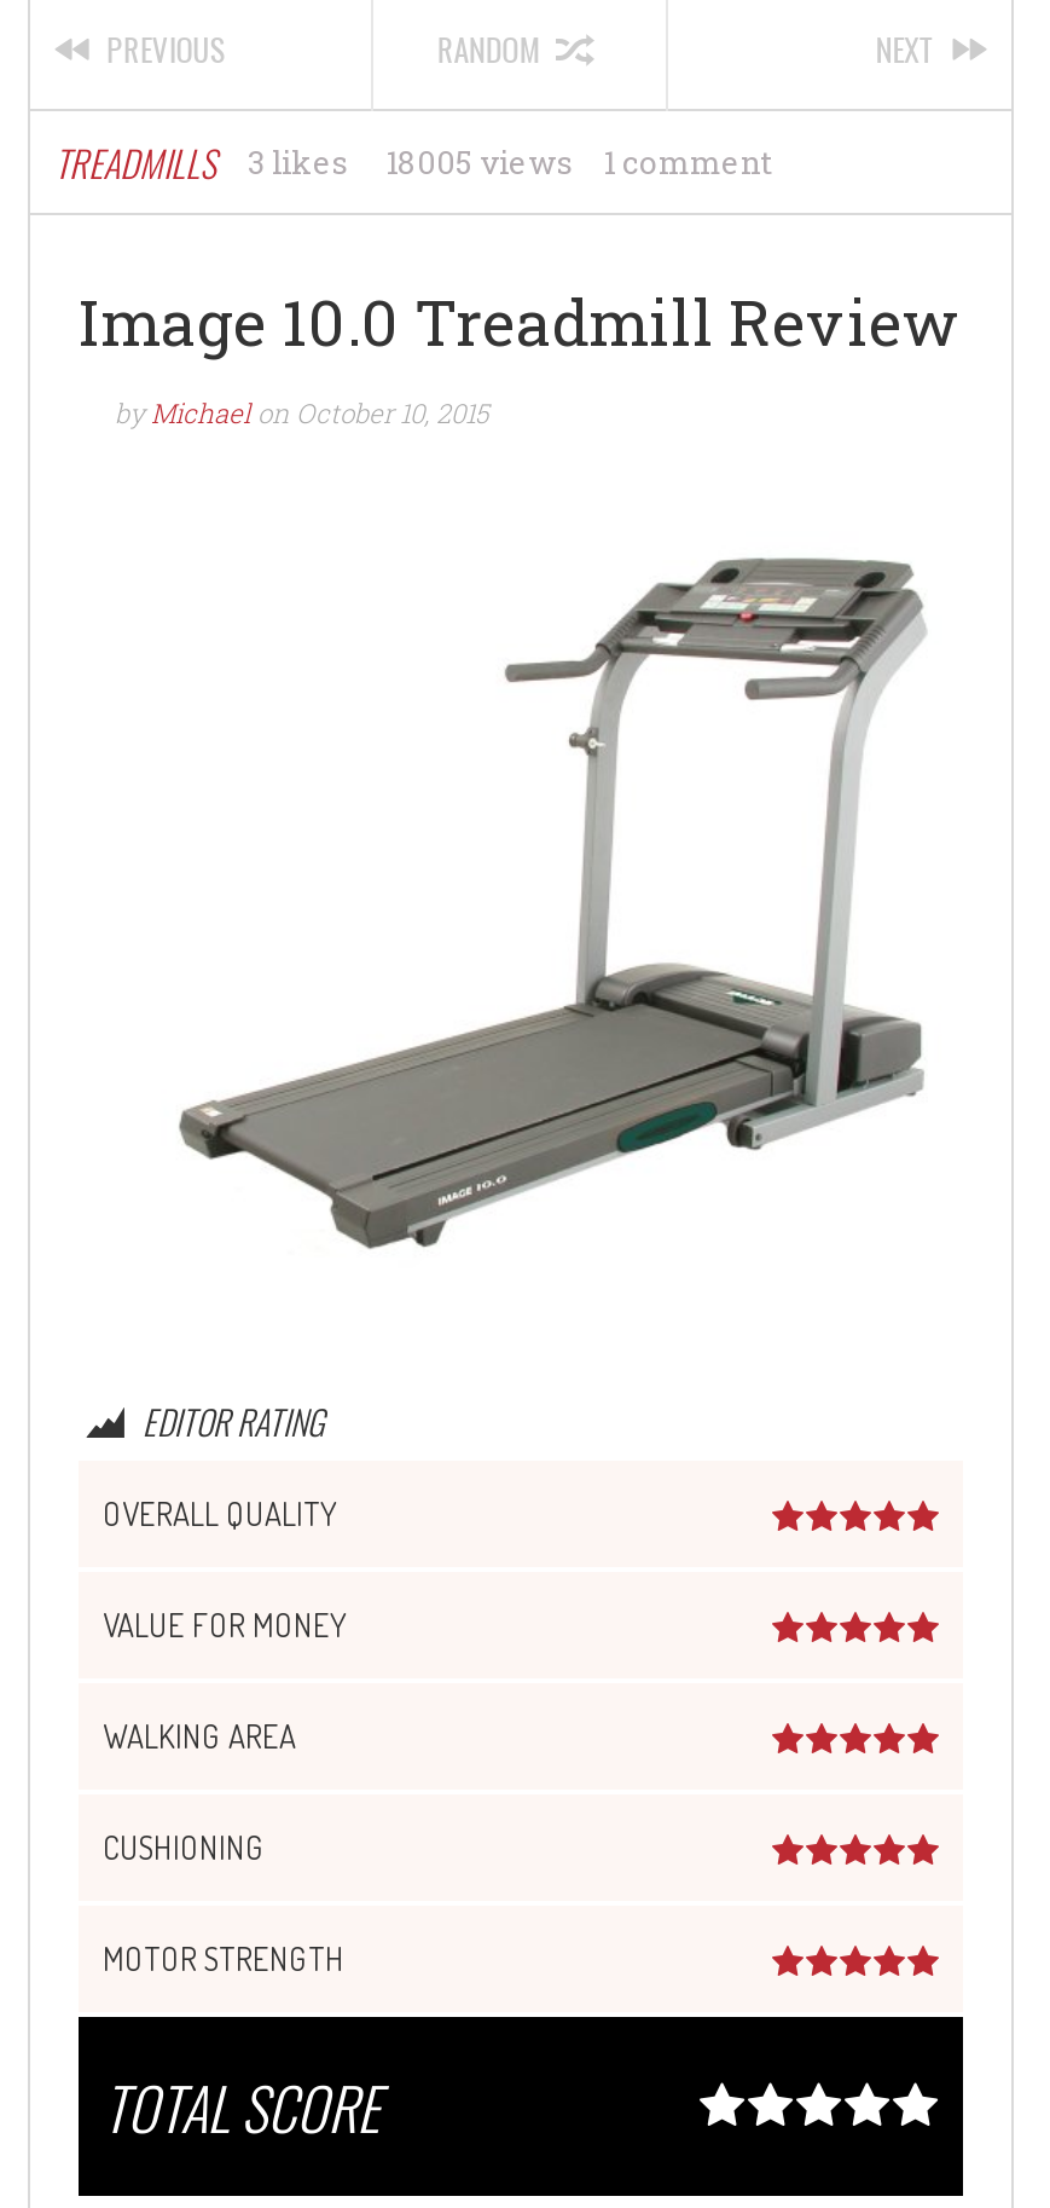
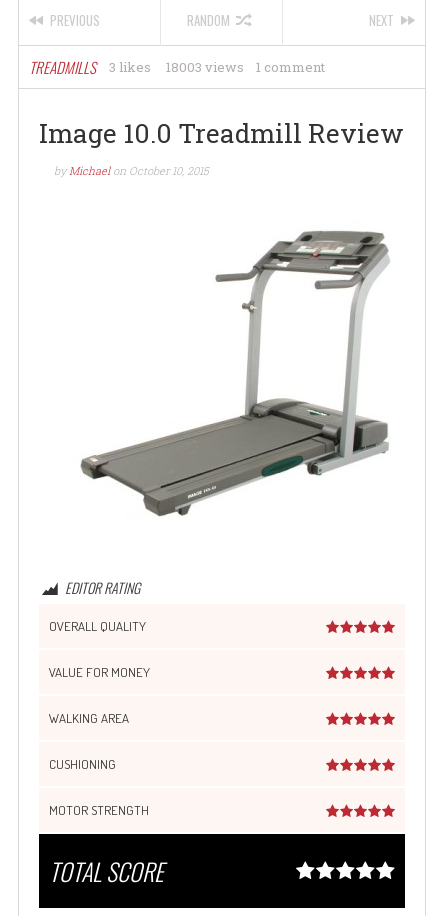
[54,135,770,189] TREADMILLS 3 likes 18005 views 1 comment -> [29,56,325,78] TREADMILLS 3 likes 18003 views 1 comment

